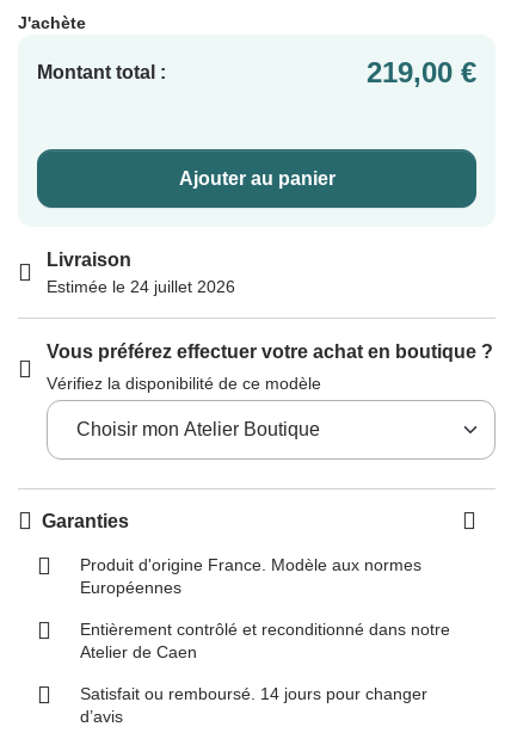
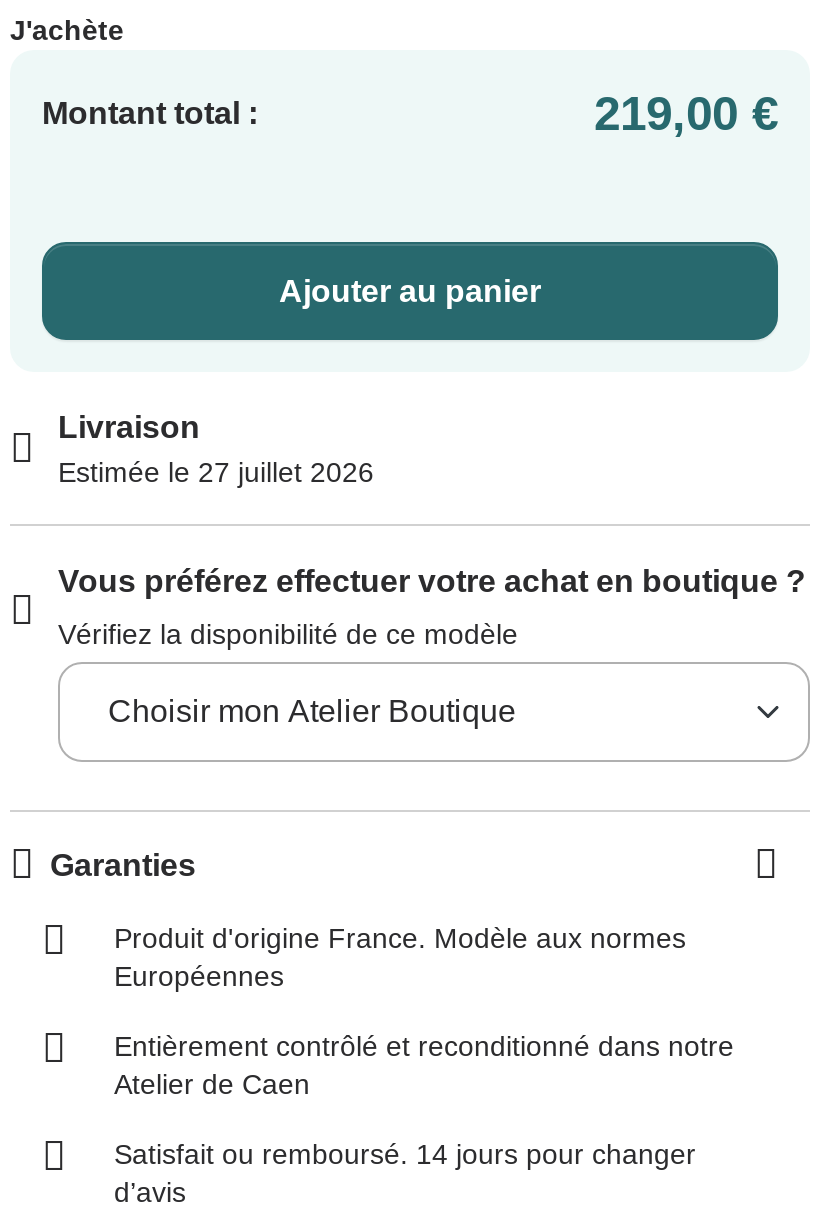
[47,277,235,296] Estimée le 24 juillet 2026 -> [58,456,374,488] Estimée le 27 juillet 2026

